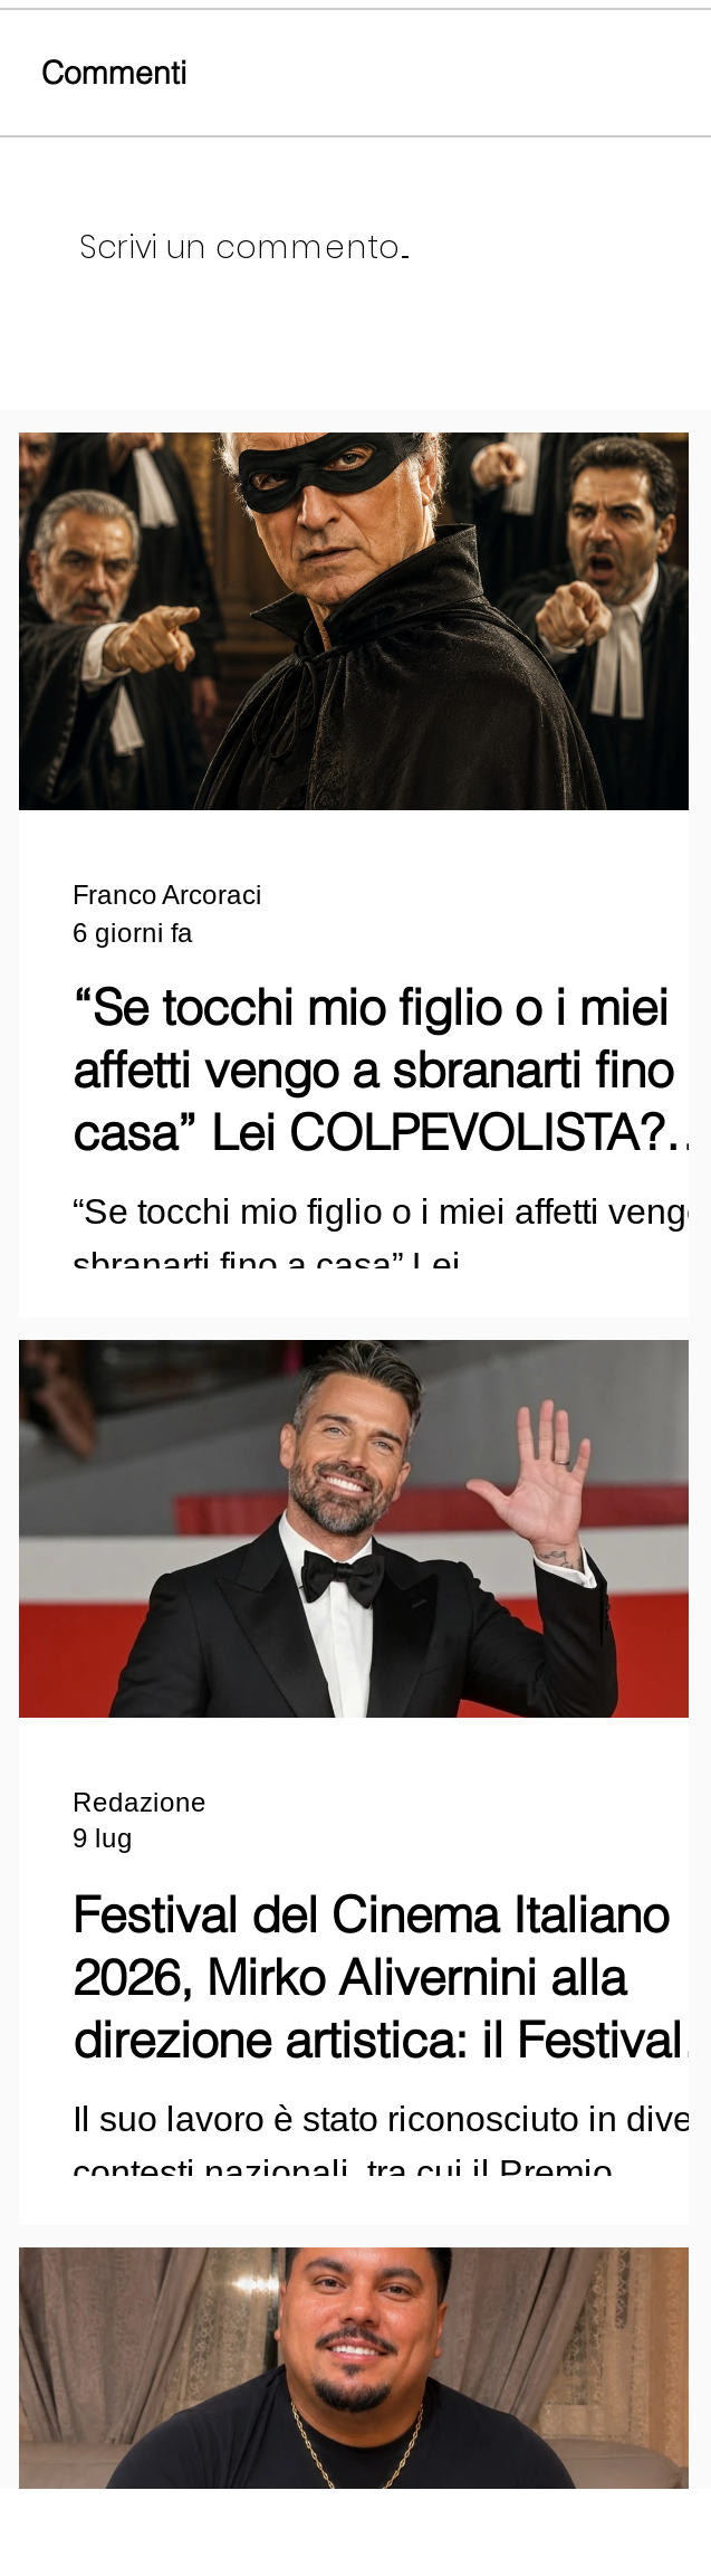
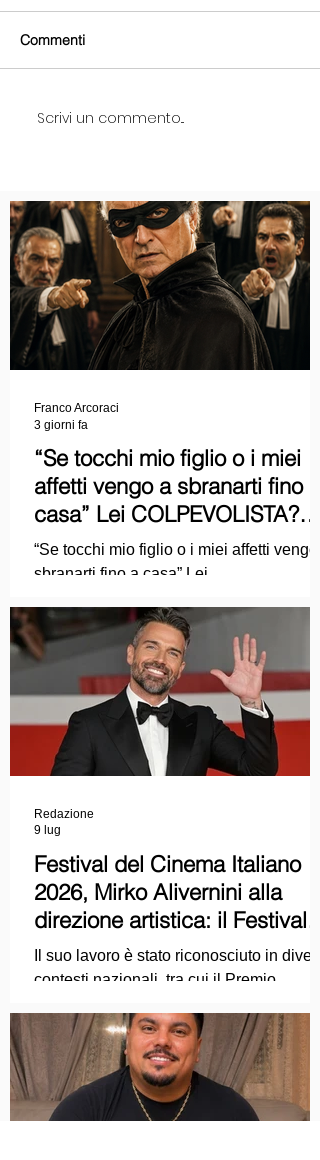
[73,916,193,948] 6 giorni fa -> [34,417,88,431] 3 giorni fa

